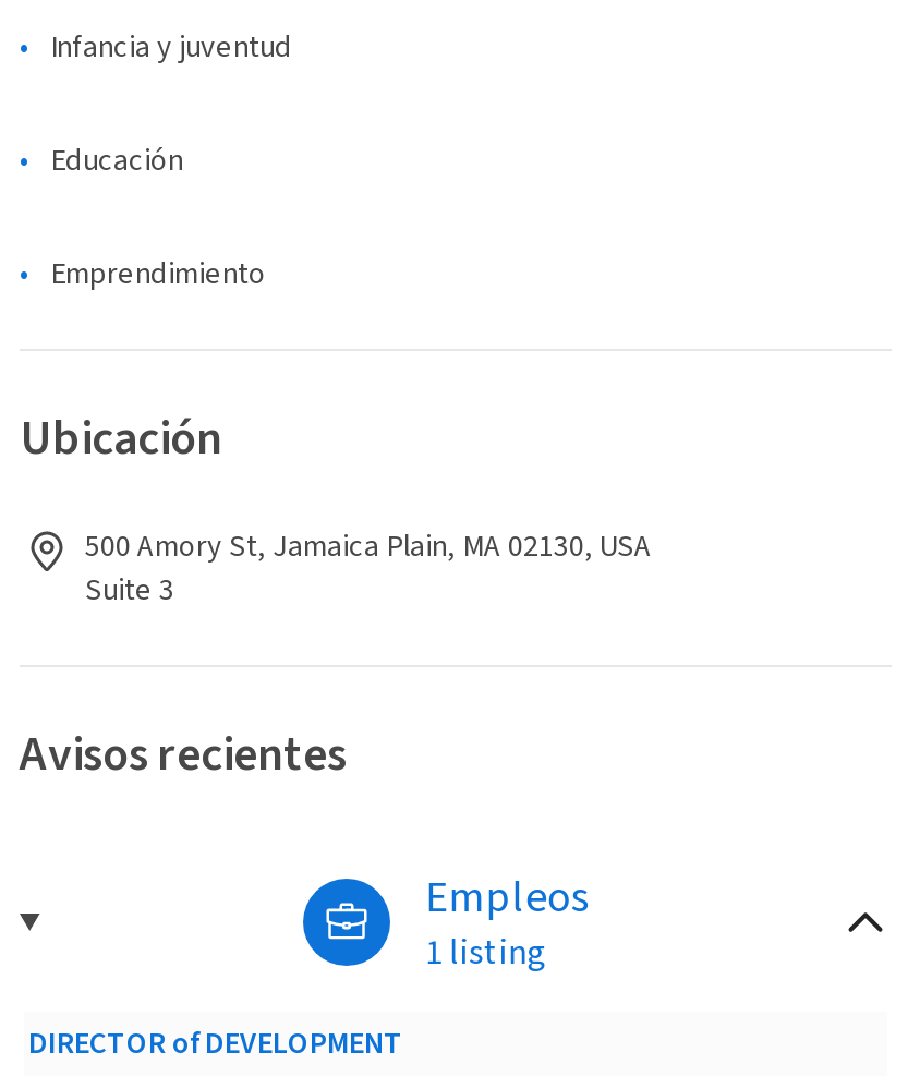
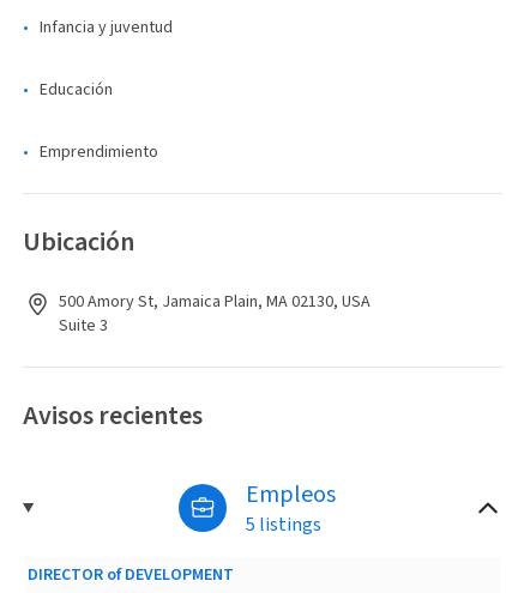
[425,929,547,977] 1 listing -> [246,512,321,538] 5 listings

